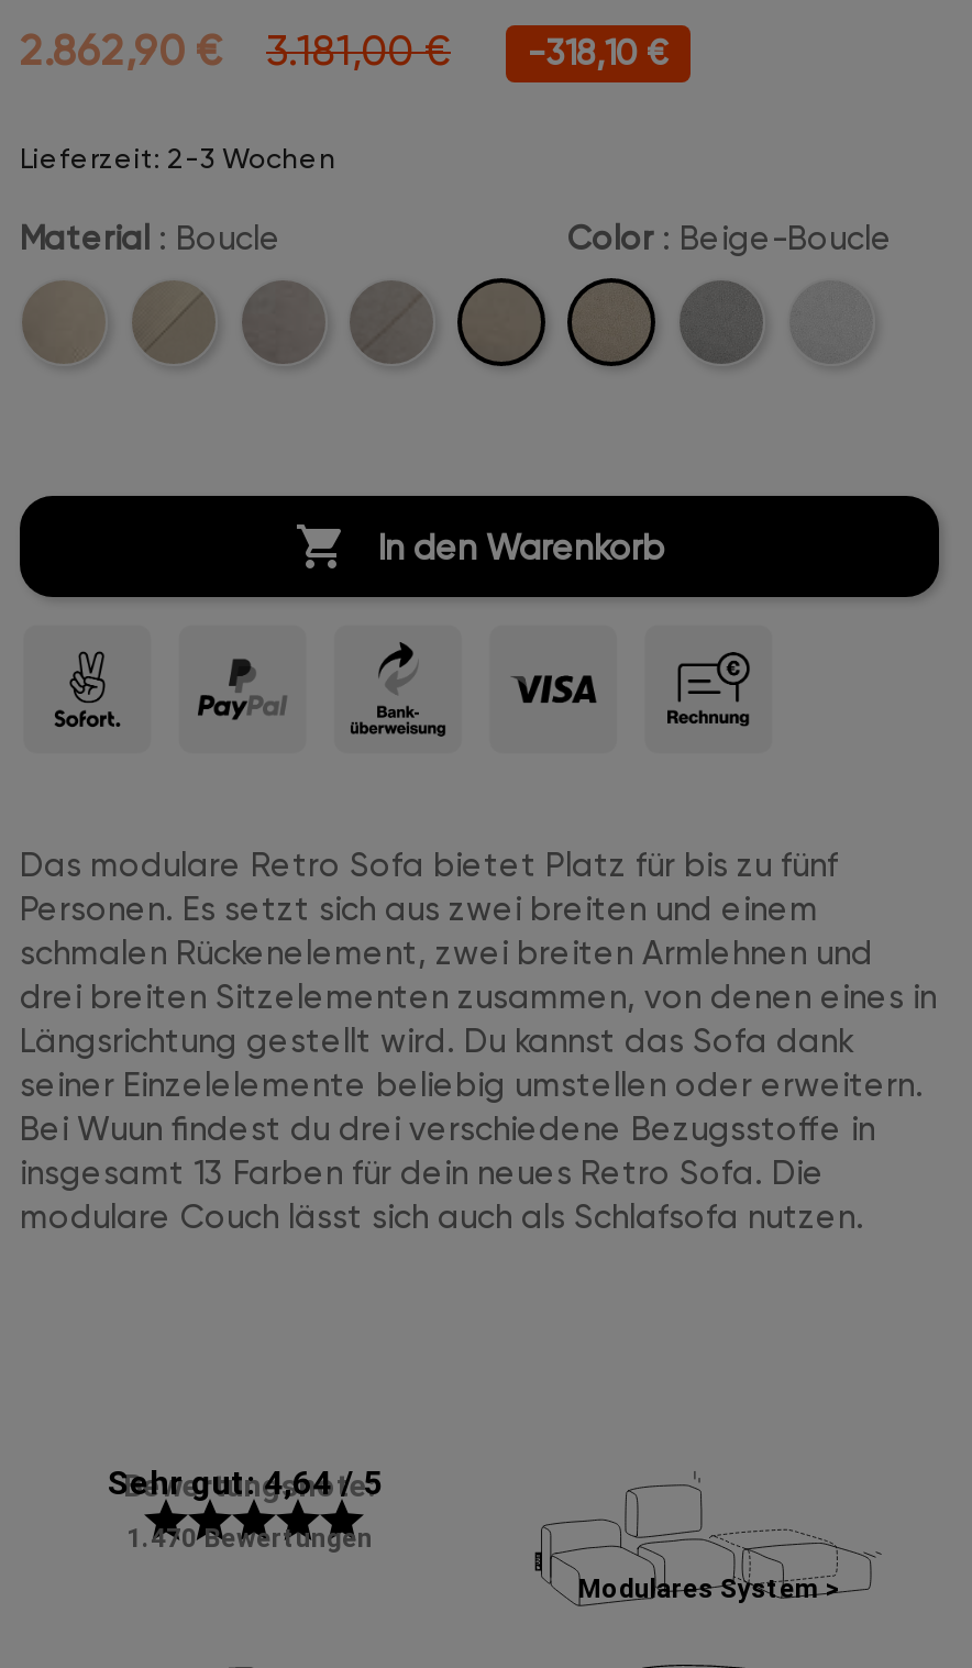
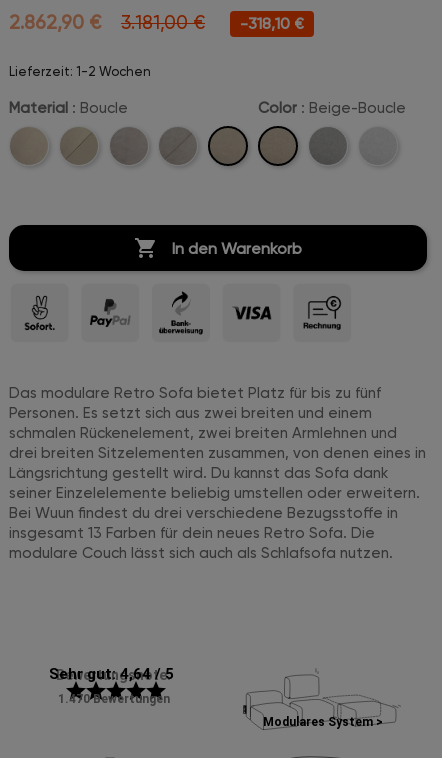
[20,142,336,175] Lieferzeit: 2-3 Wochen -> [9,64,151,79] Lieferzeit: 1-2 Wochen

